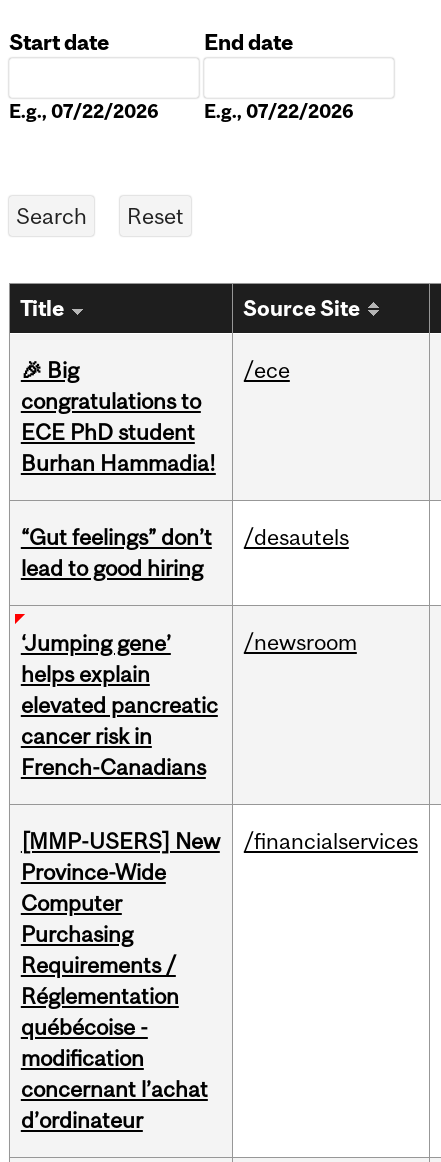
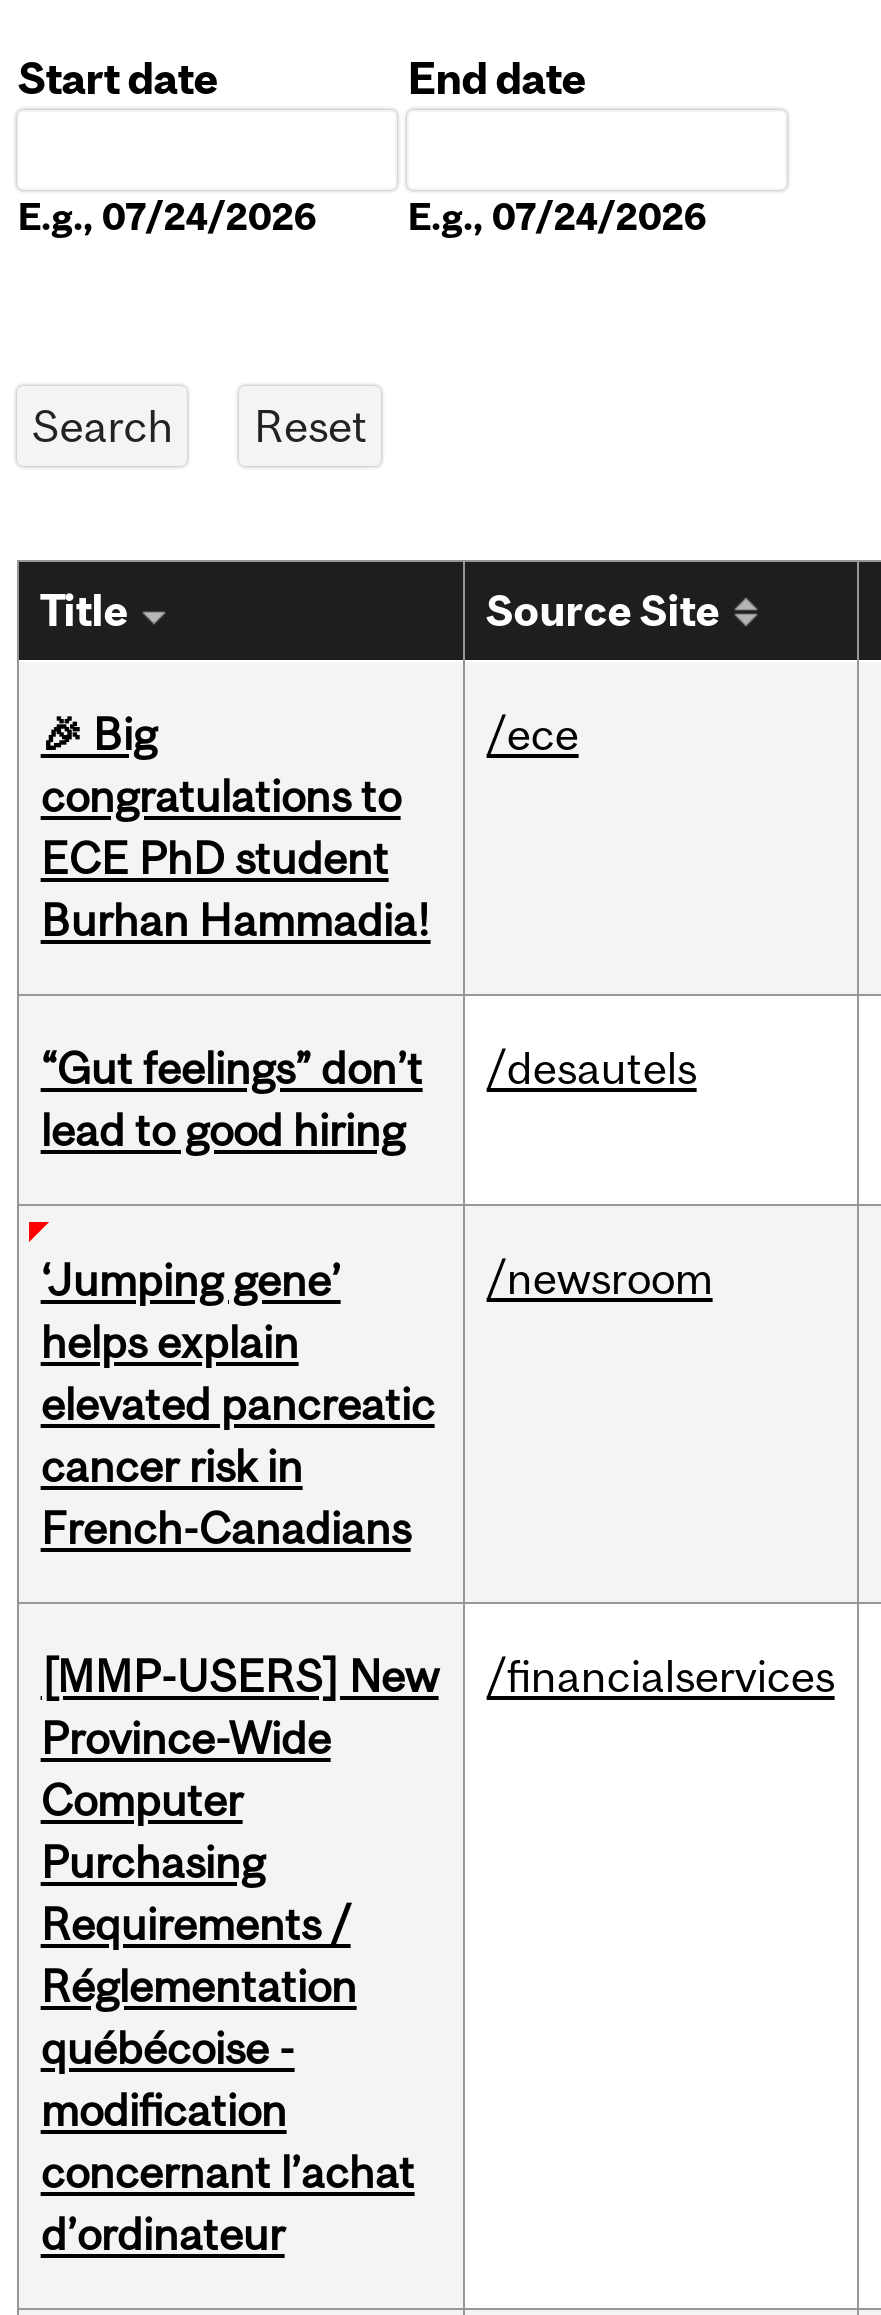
[9,100,159,122] E.g., 07/22/2026 -> [17,195,317,239] E.g., 07/24/2026
[204,100,354,122] E.g., 07/22/2026 -> [407,195,707,239] E.g., 07/24/2026

